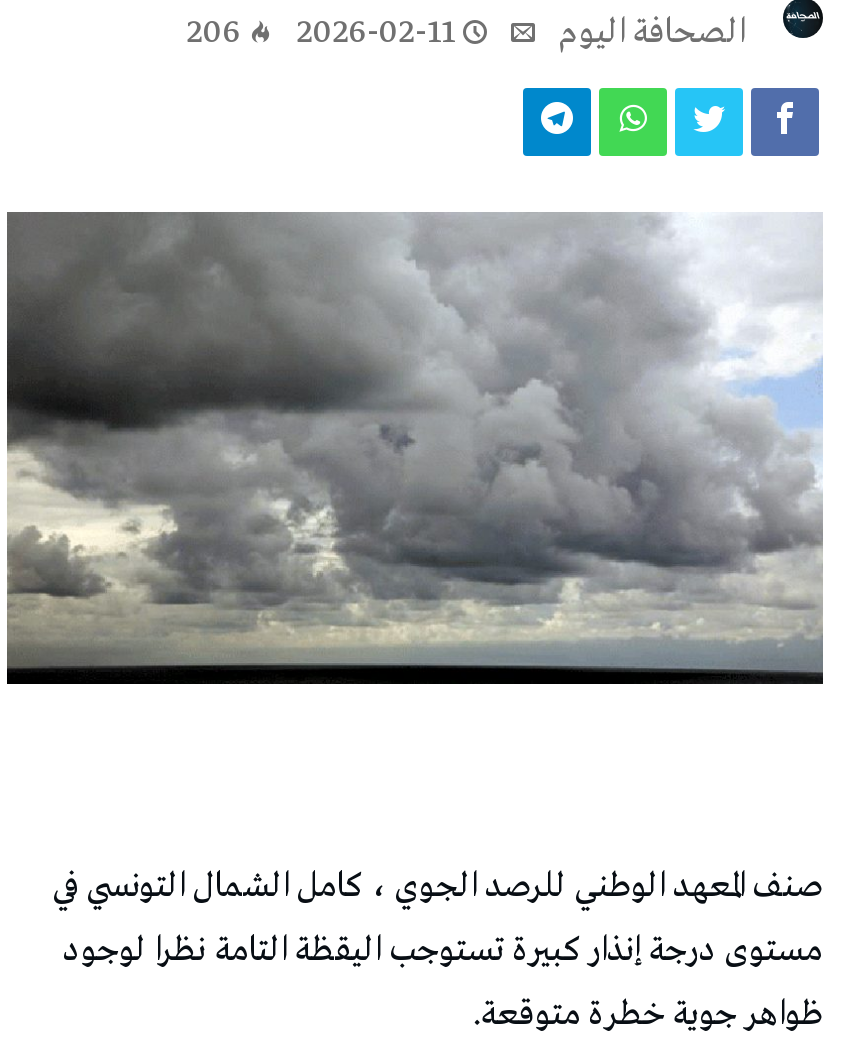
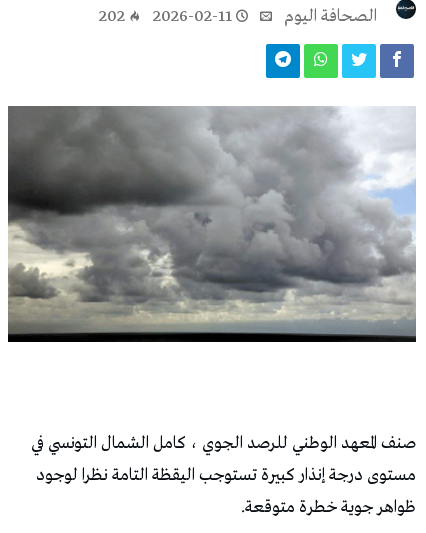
[187,12,455,54] 206 2026-02-11 -> [99,6,232,27] 202 2026-02-11

